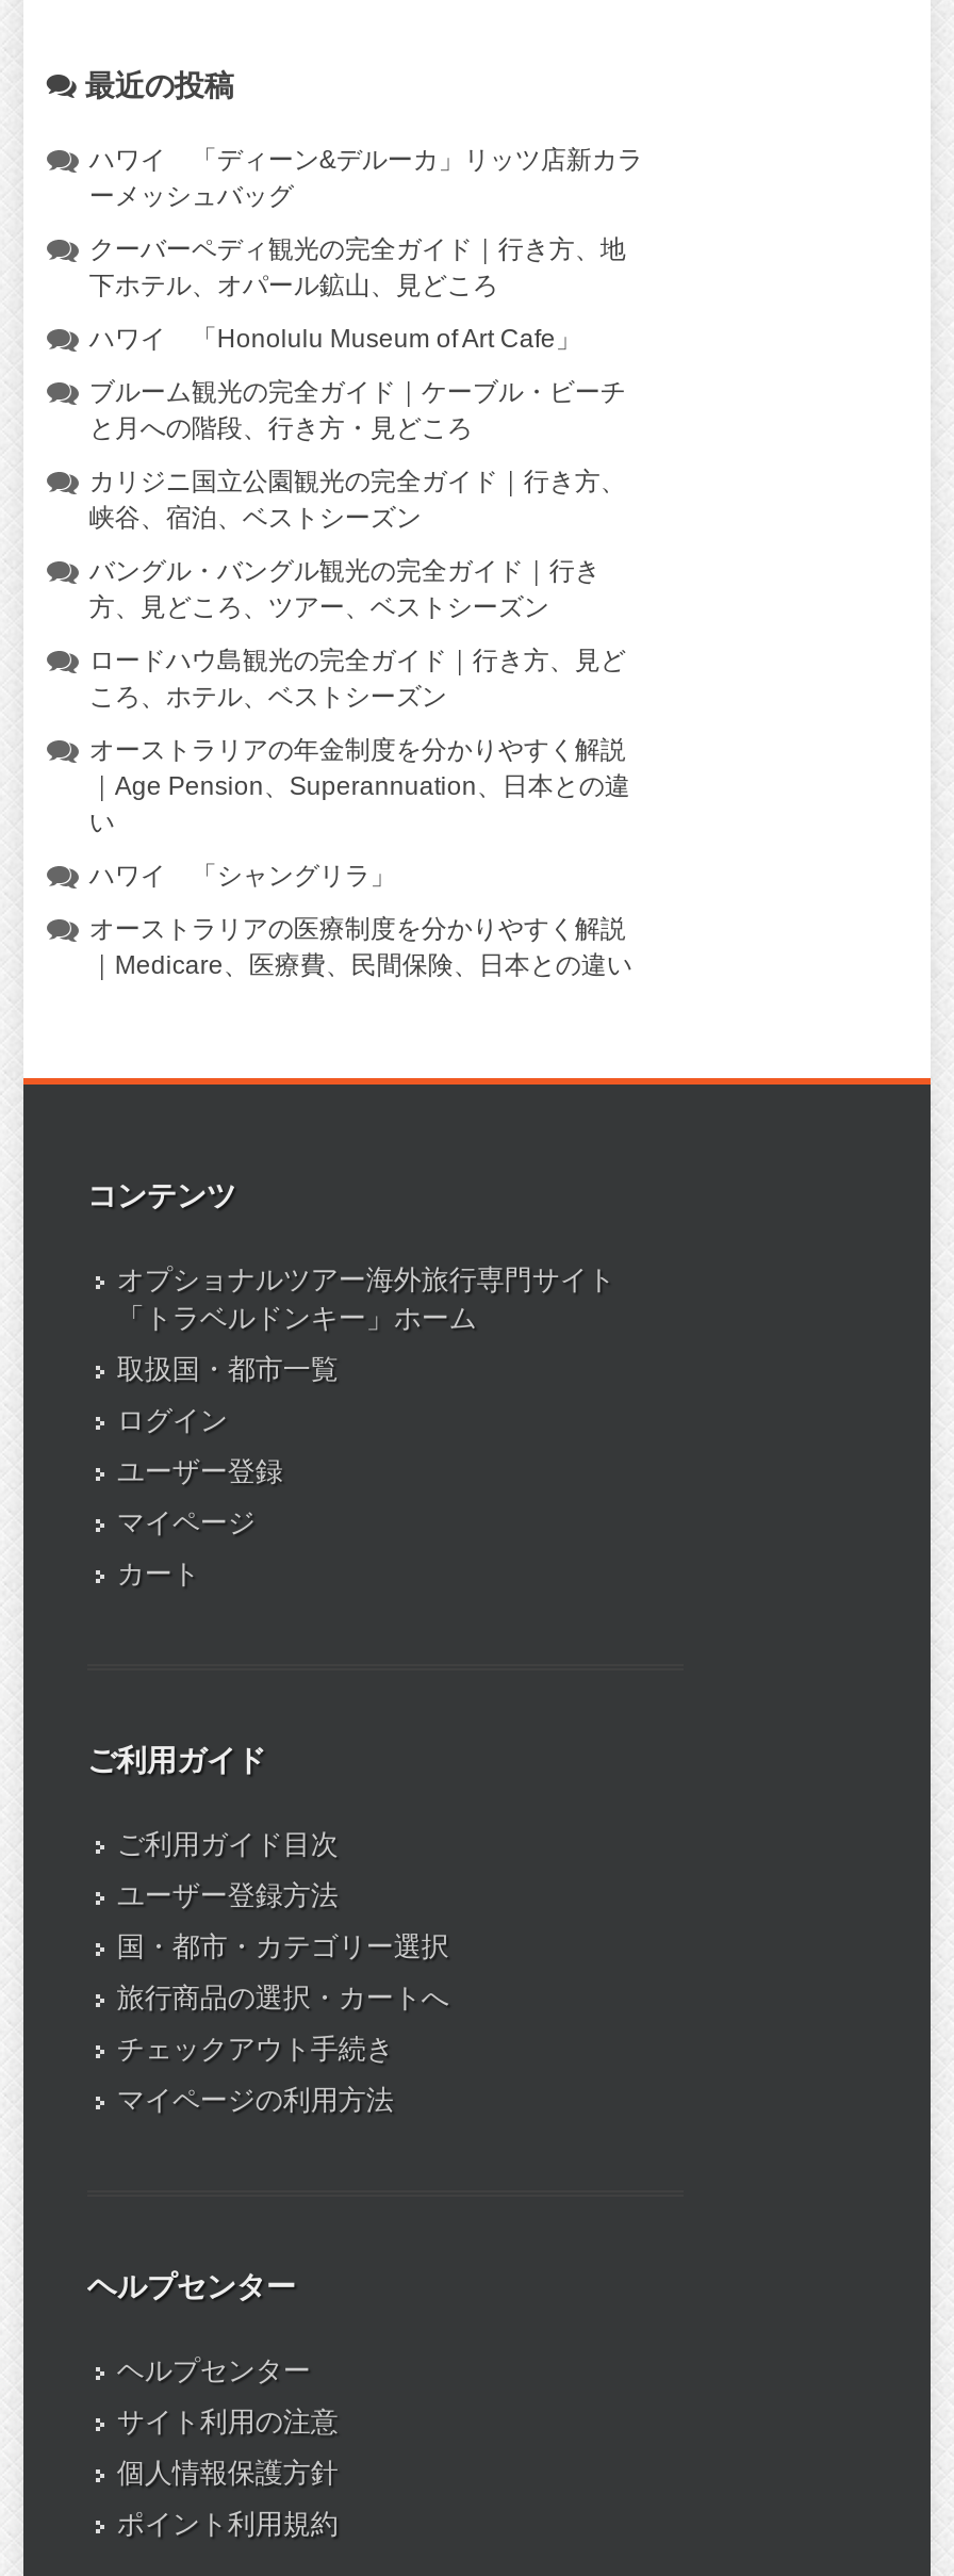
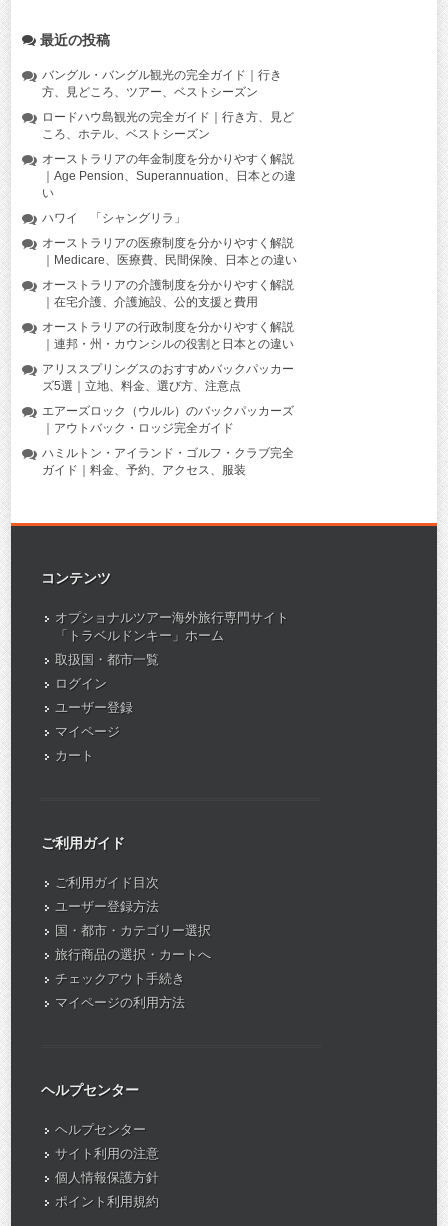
[89,145,643,533] ハワイ 「ディーン&デルーカ」リッツ店新カラ | ーメッシュバッグ | クーバーペディ観光の完全ガイド｜行き方、地 | 下ホテル、オパール鉱山、見どころ | ハワイ 「Honolulu Museum of Art Cafe」 | ブルーム観光の完全ガイド｜ケーブル・ビーチ | と月への階段、行き方・見どころ | カリジニ国立公園観光の完全ガイド｜行き方、 | 峡谷、宿泊、ベストシーズン -> none
moved [89,556,632,980] -> [42,68,297,267]: バングル・バングル観光の完全ガイド｜行き | 方、見どころ、ツアー、ベストシーズン | ロードハウ島観光の完全ガイド｜行き方、見ど | ... | オーストラリアの医療制度を分かりやすく解説 | ｜Medicare、医療費、民間保険、日本との違い
none -> [42,278,294,477] オーストラリアの介護制度を分かりやすく解説 | ｜在宅介護、介護施設、公的支援と費用 | オーストラリアの行政制度を分かりやすく解説 | ｜連邦・州・カウンシルの役割と日本との違い | アリススプリングスのおすすめバックパッカー | ズ5選｜立地、料金、選び方、注意点 | エアーズロック（ウルル）のバックパッカーズ | ｜アウトバック・ロッジ完全ガイド | ハミルトン・アイランド・ゴルフ・クラブ完全 | ガイド｜料金、予約、アクセス、服装

